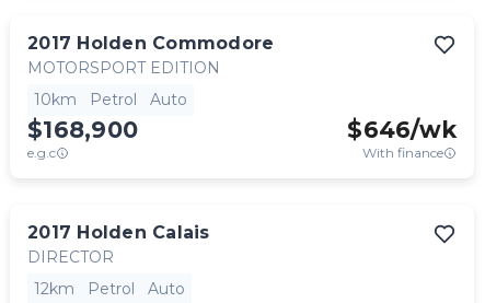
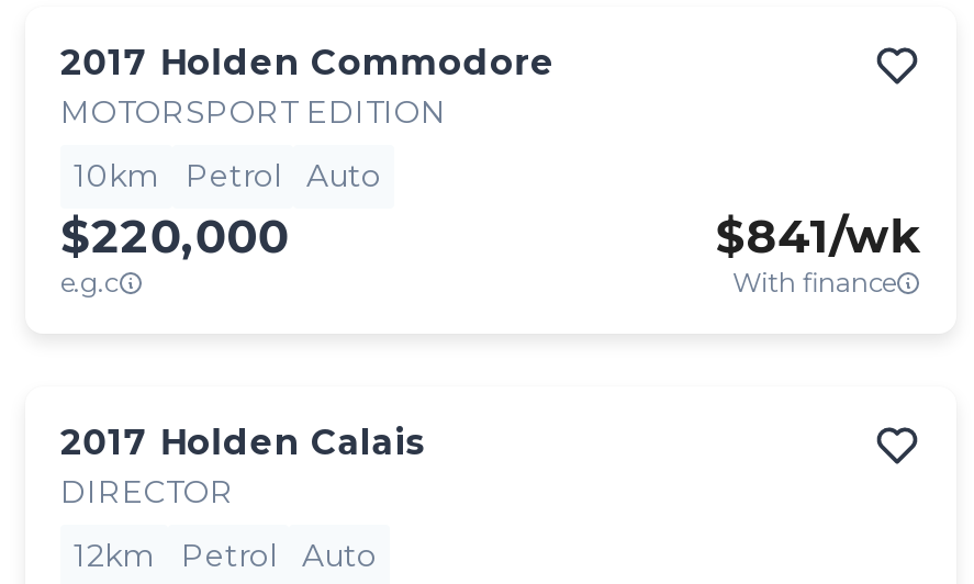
[27,116,138,143] $168,900 -> [60,209,289,263] $220,000
[347,116,457,143] $646/wk -> [715,209,921,263] $841/wk

